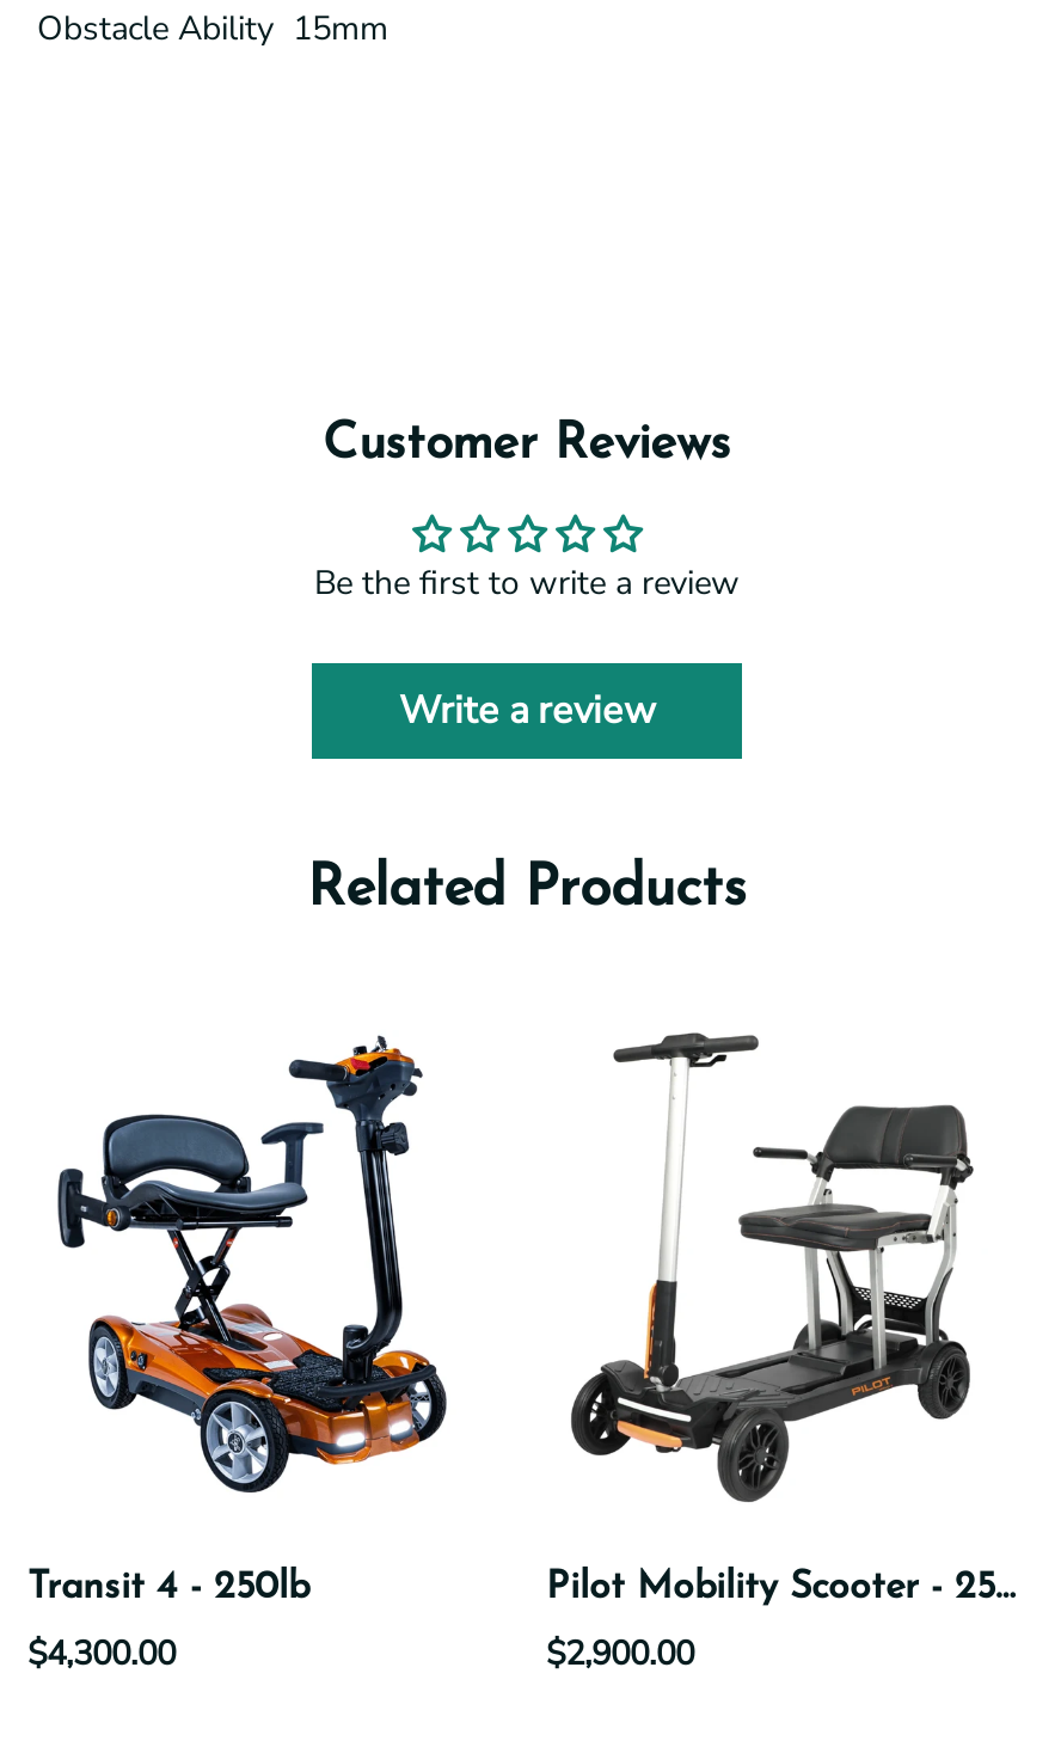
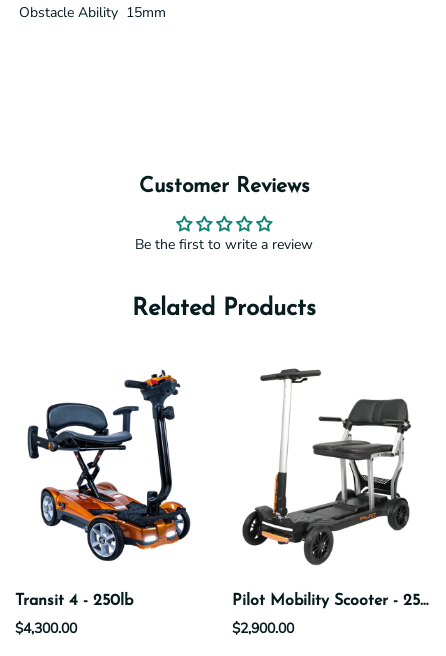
[399,686,655,738] Write a review -> none

